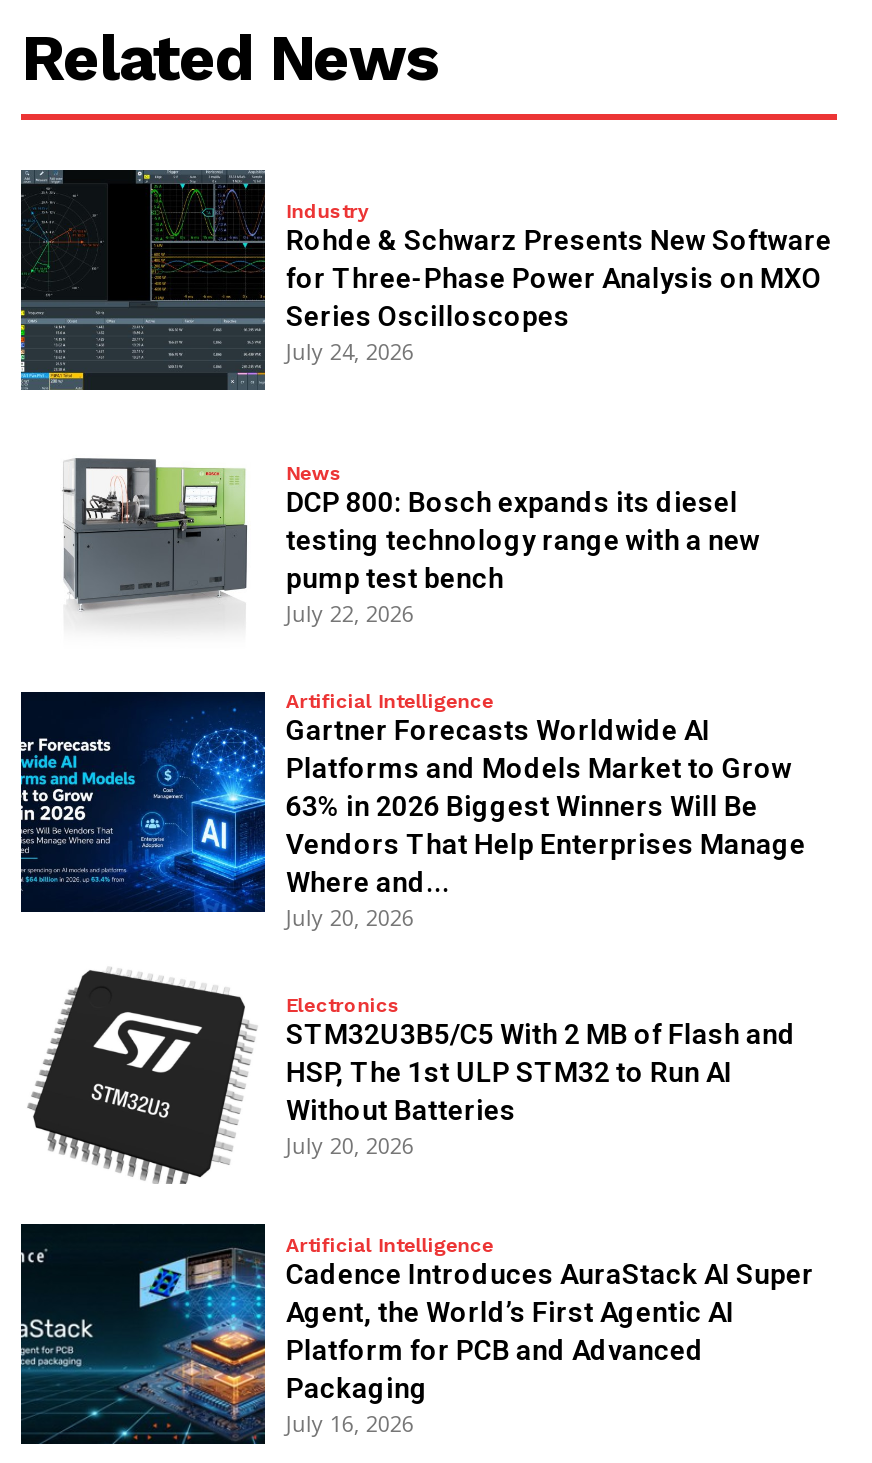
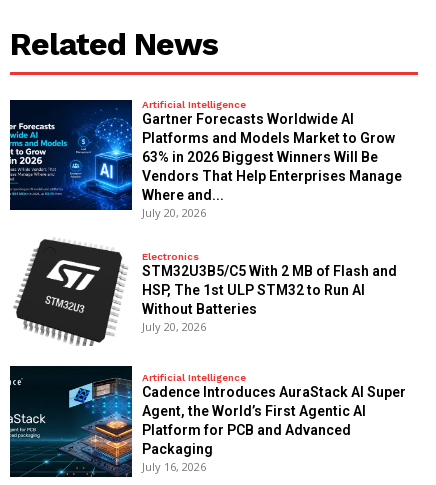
[19,168,832,392] [image] | Industry | Rohde & Schwarz Presents New Software | for Three-Phase Power Analysis on MXO | Series Oscilloscopes | July 24, 2026 -> none
[63,456,760,627] [image] | News | DCP 800: Bosch expands its diesel | testing technology range with a new | pump test bench | July 22, 2026 -> none

